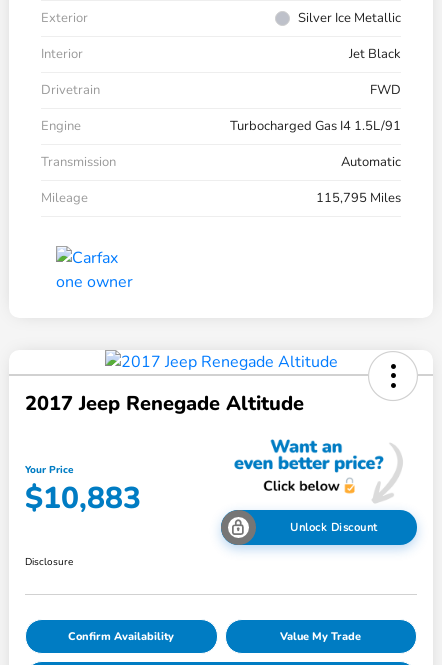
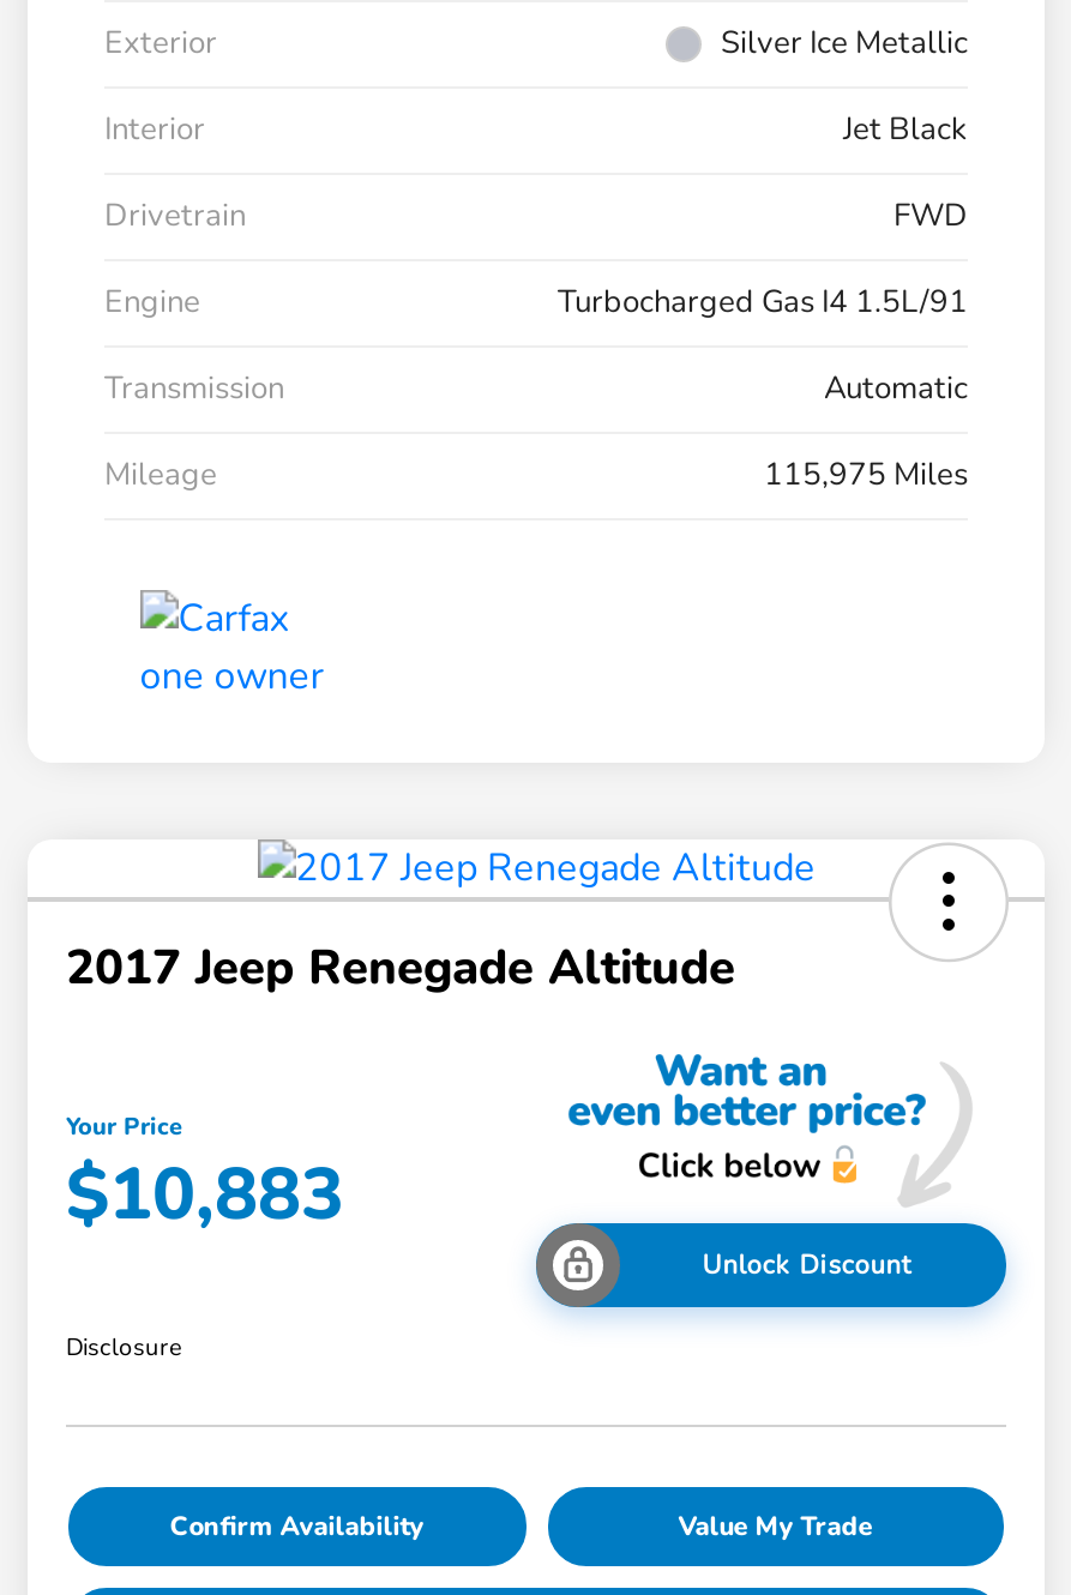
[316,189,401,207] 115,795 Miles -> [764,454,968,497] 115,975 Miles

